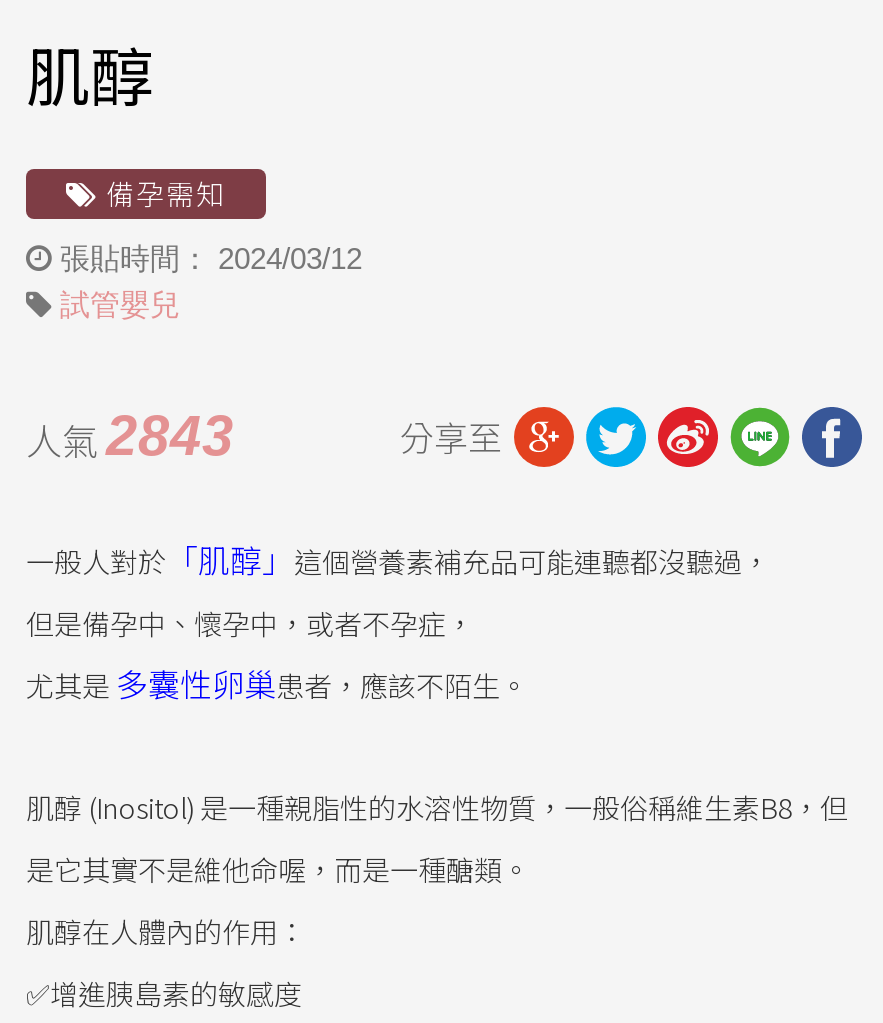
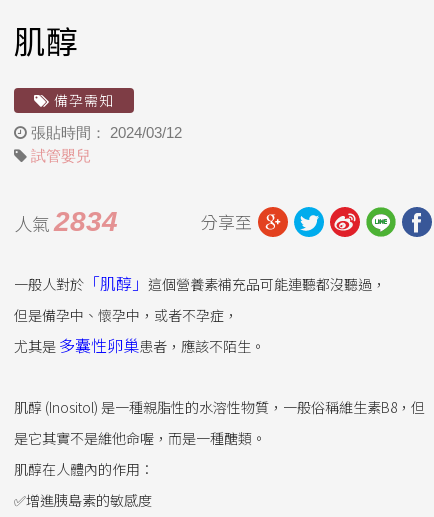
[26,405,234,467] 人氣 2843 -> [14,206,118,237] 人氣 2834

